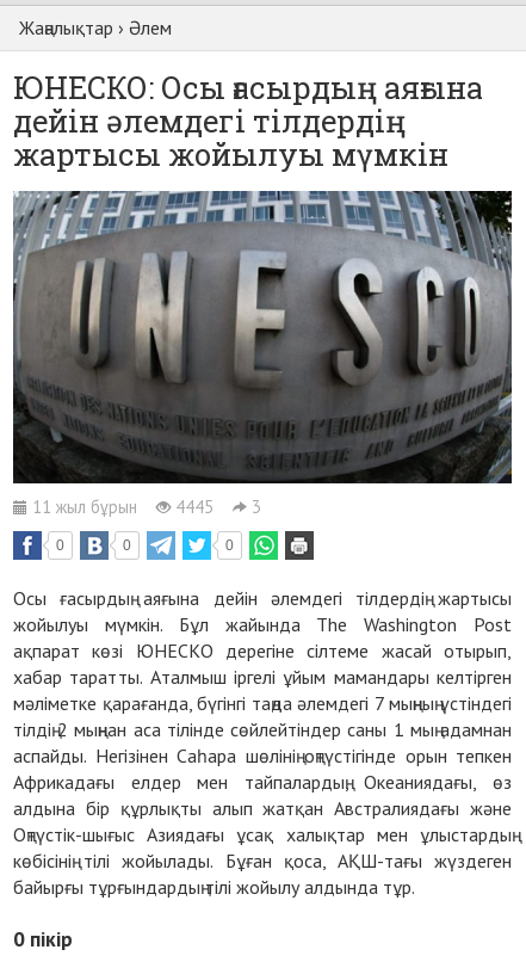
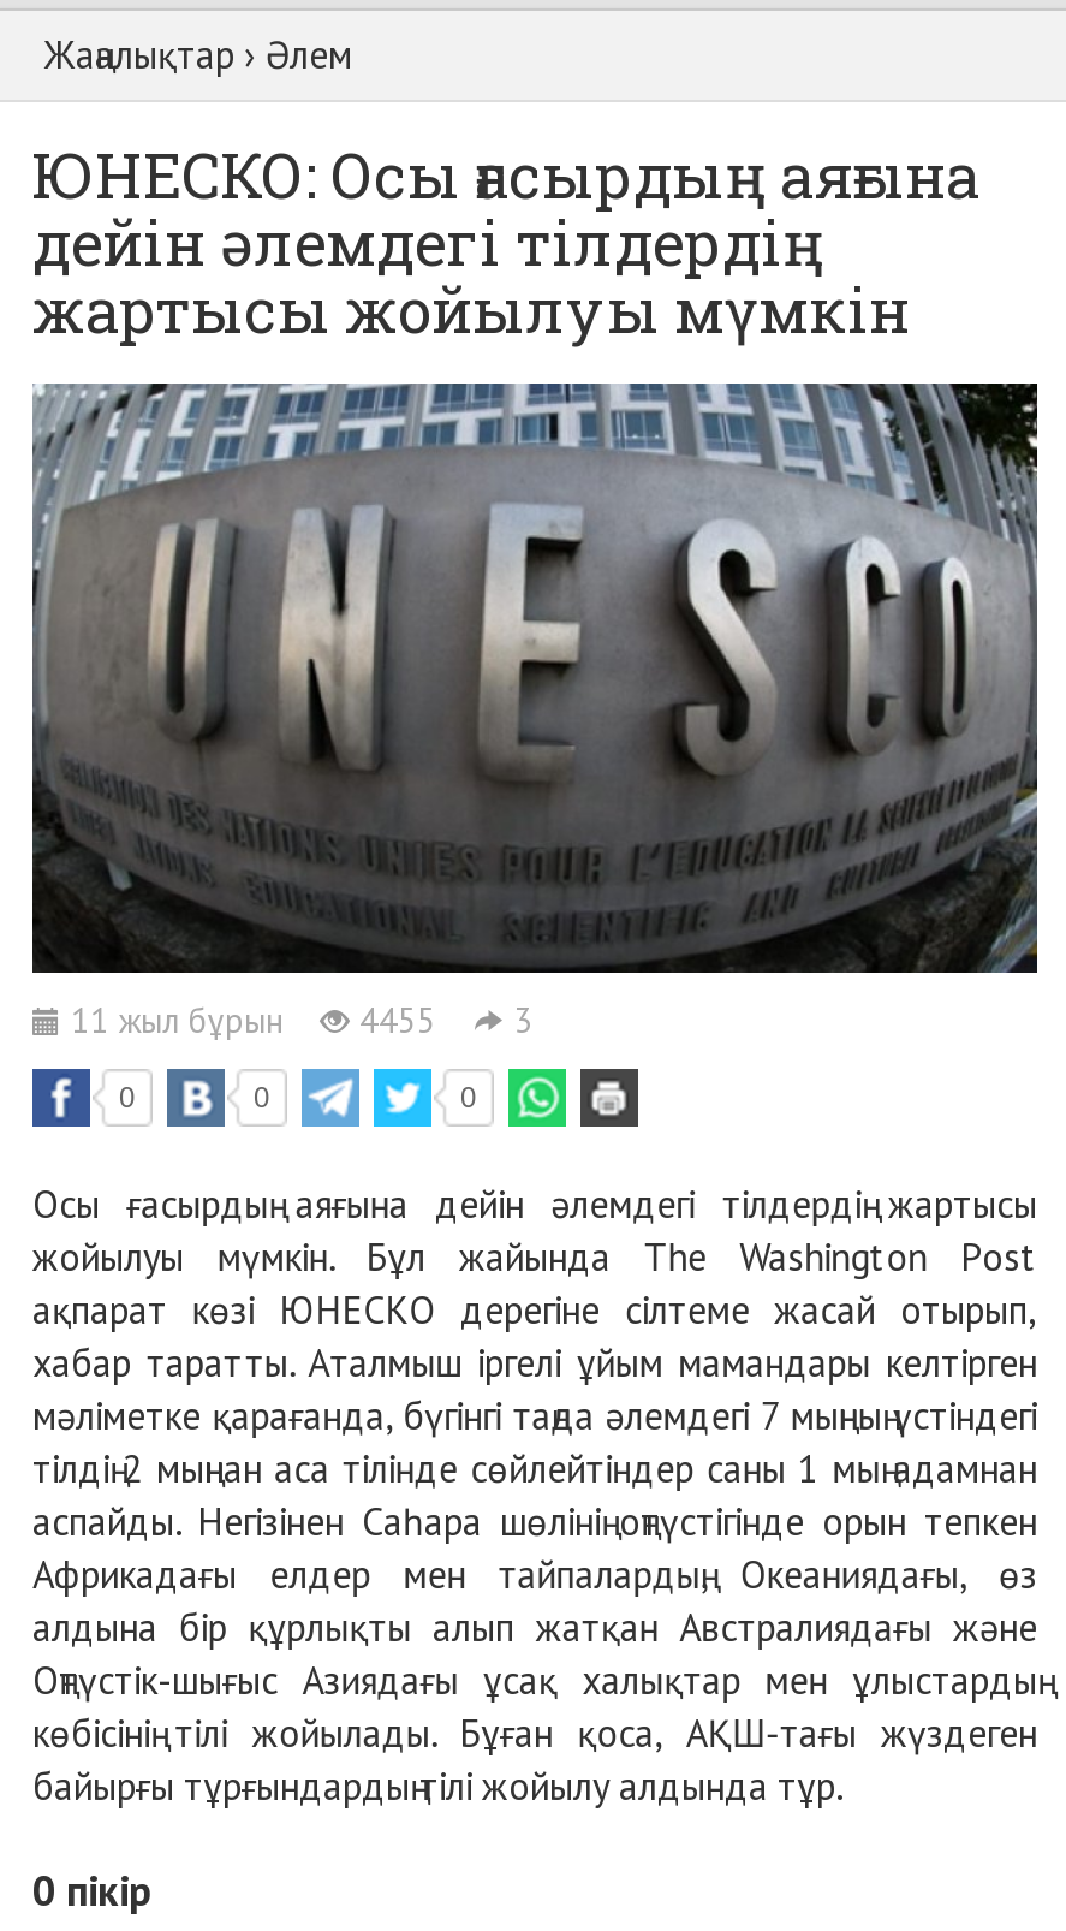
[27,496,261,518] 11 жыл бұрын 4445 3 -> [61,998,532,1043] 11 жыл бұрын 4455 3

